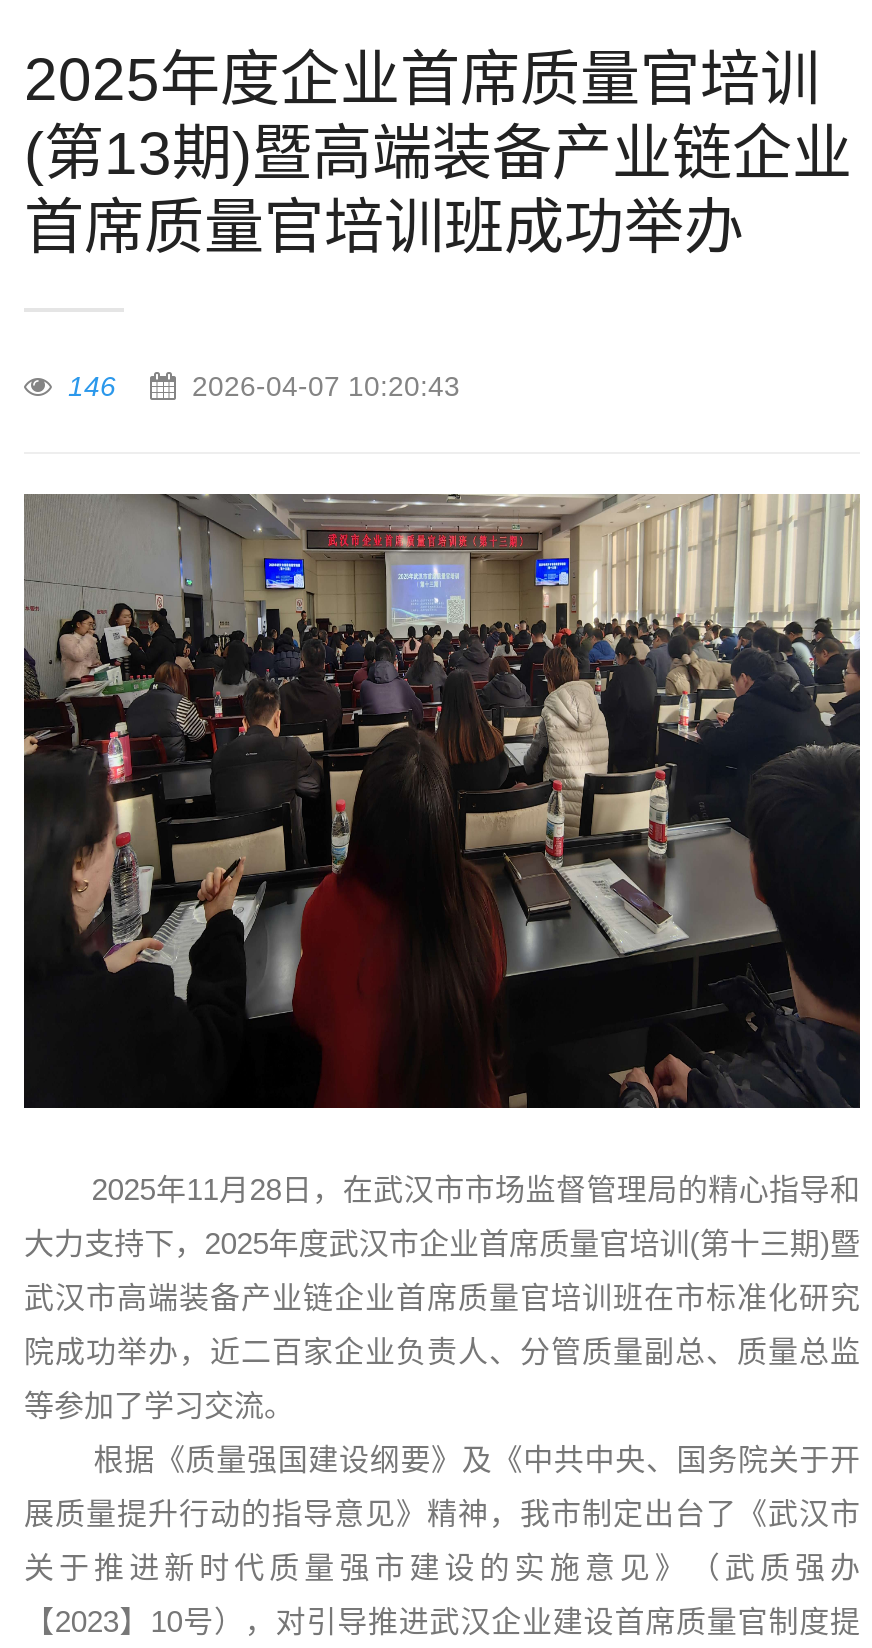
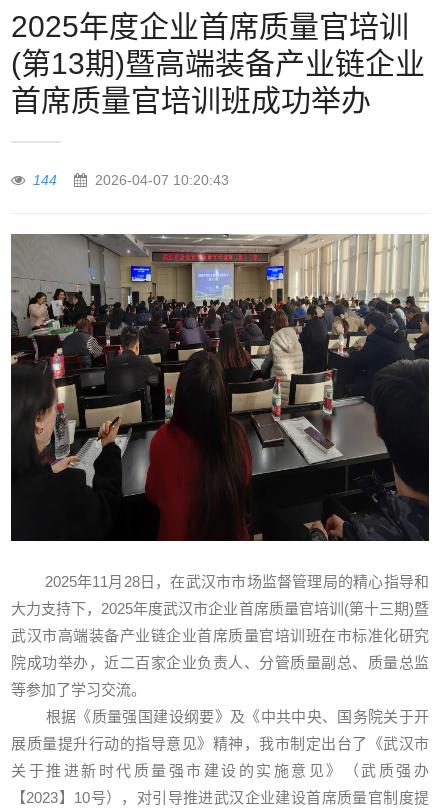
[68,370,116,402] 146 -> [33,172,57,188] 144

